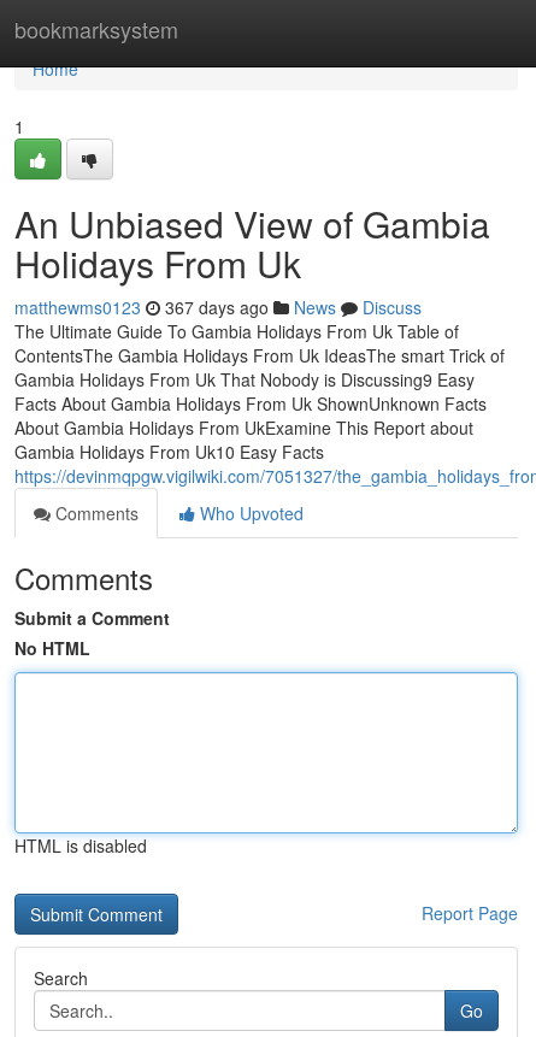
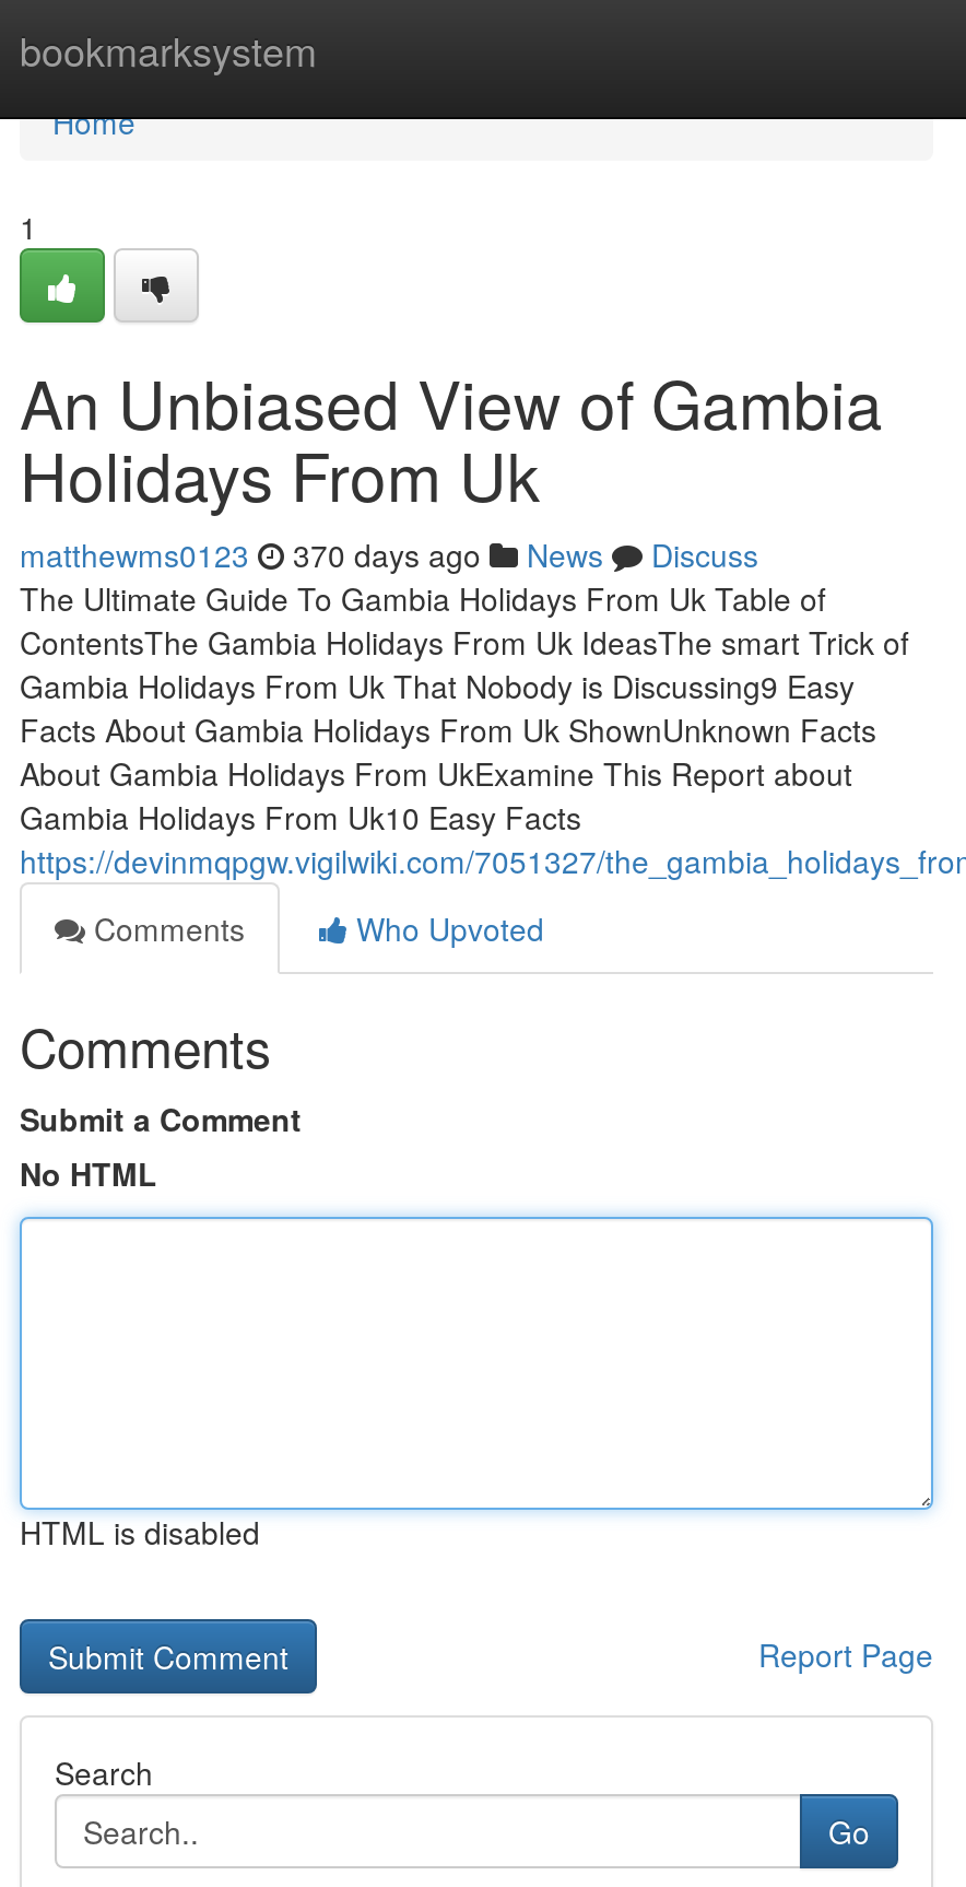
[14,295,422,319] matthewms0123 367 days ago News Discuss -> [20,532,758,576] matthewms0123 370 days ago News Discuss

